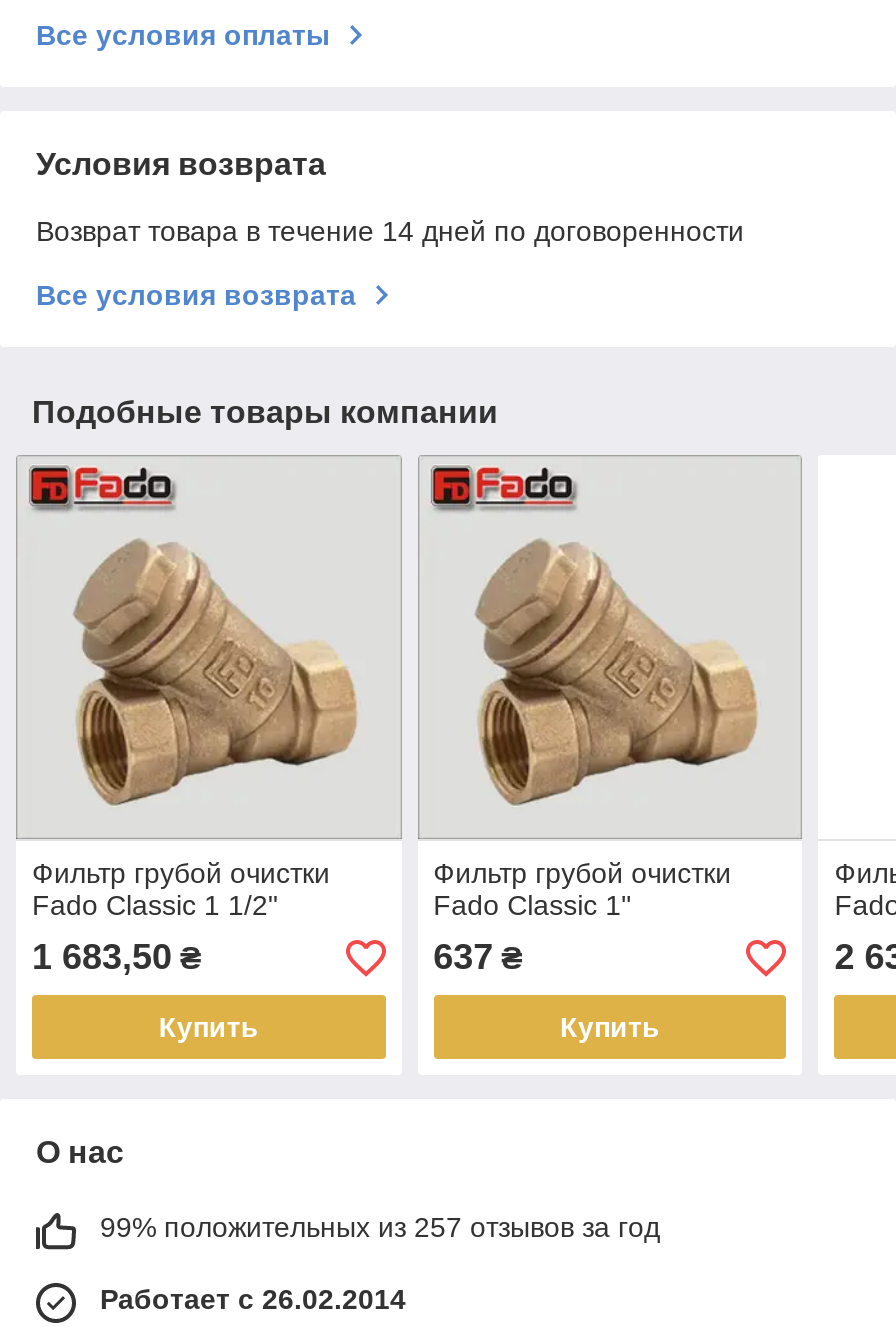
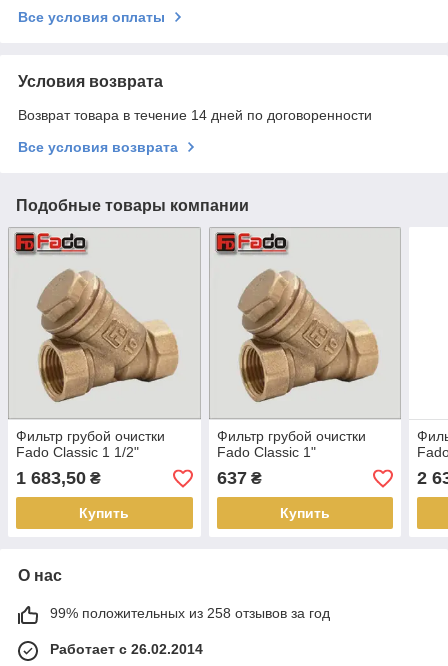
[100,1212,660,1244] 99% положительных из 257 отзывов за год -> [50,605,330,621] 99% положительных из 258 отзывов за год

